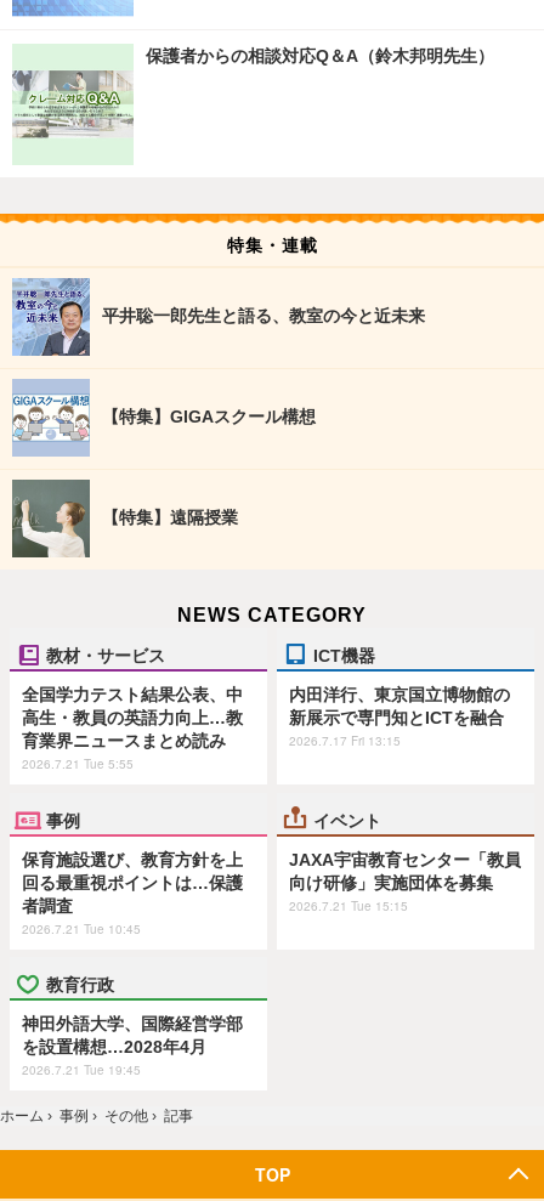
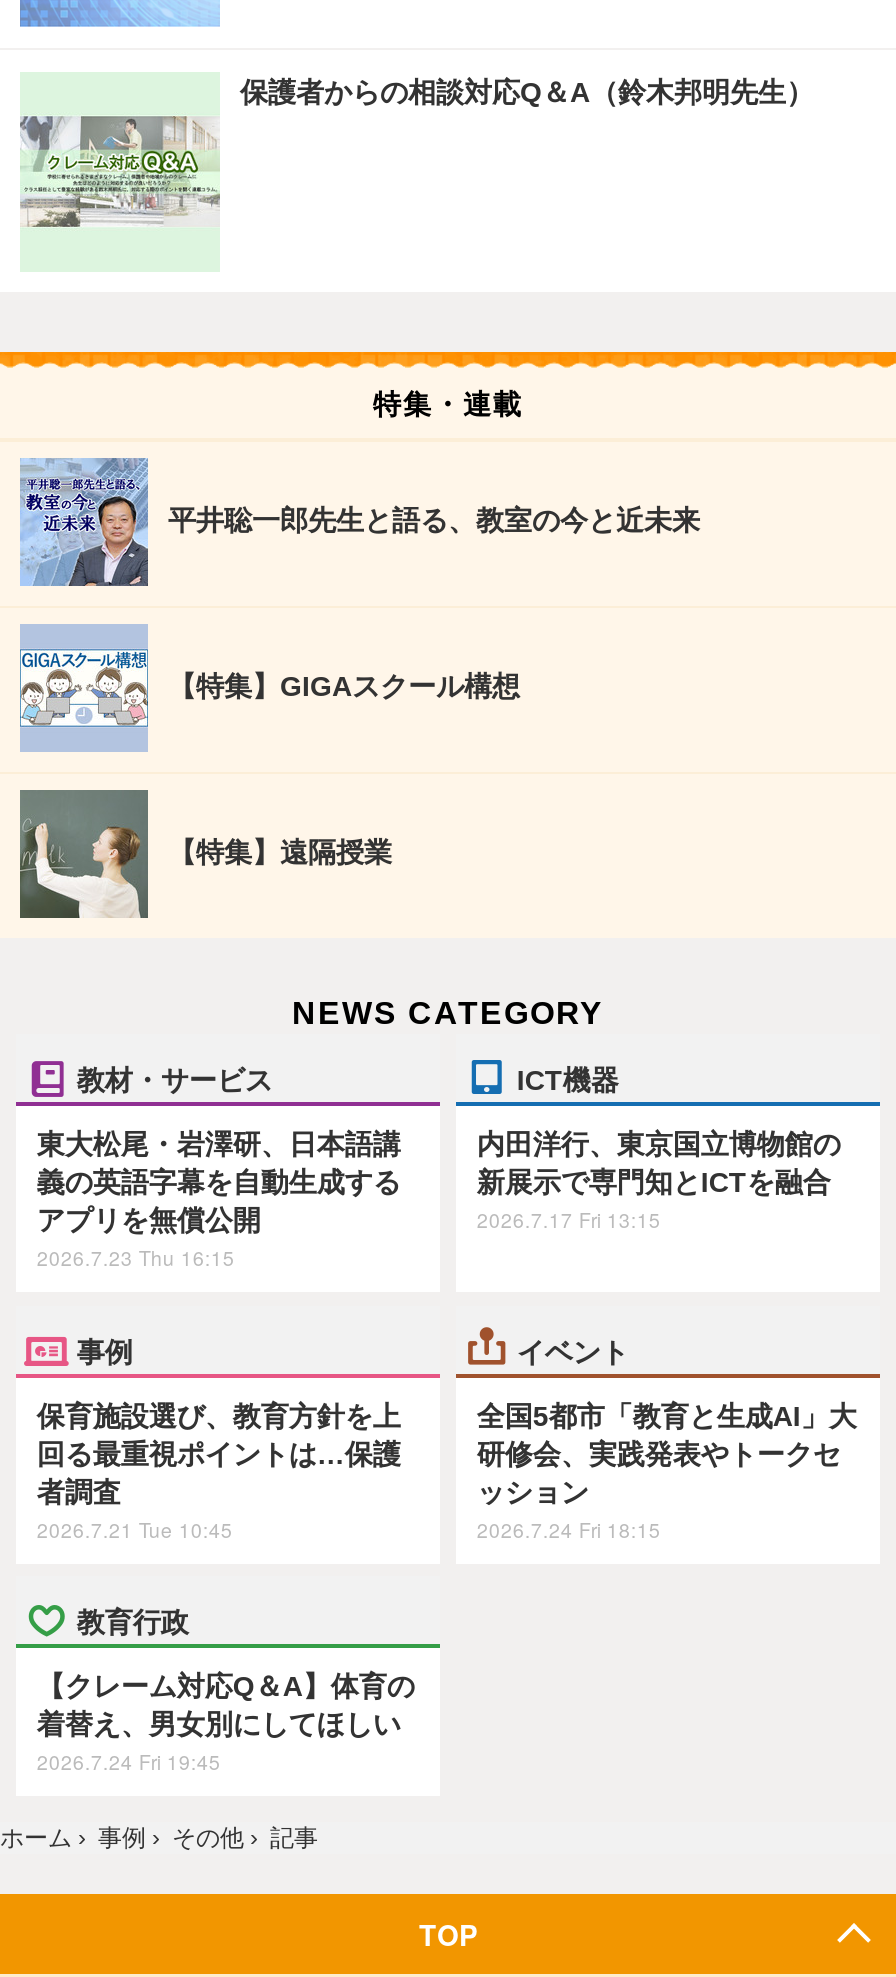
[22,685,243,773] 全国学力テスト結果公表、中 | 高生・教員の英語力向上…教 | 育業界ニュースまとめ読み | 2026.7.21 Tue 5:55 -> [37,1128,401,1272] 東大松尾・岩澤研、日本語講 | 義の英語字幕を自動生成する | アプリを無償公開 | 2026.7.23 Thu 16:15
[289,850,521,914] JAXA宇宙教育センター「教員 | 向け研修」実施団体を募集 | 2026.7.21 Tue 15:15 -> [477,1400,857,1544] 全国5都市「教育と生成AI」大 | 研修会、実践発表やトークセ | ッション | 2026.7.24 Fri 18:15
[22,1014,243,1079] 神田外語大学、国際経営学部 | を設置構想…2028年4月 | 2026.7.21 Tue 19:45 -> [37,1671,415,1777] 【クレーム対応Q＆A】体育の | 着替え、男女別にしてほしい | 2026.7.24 Fri 19:45

